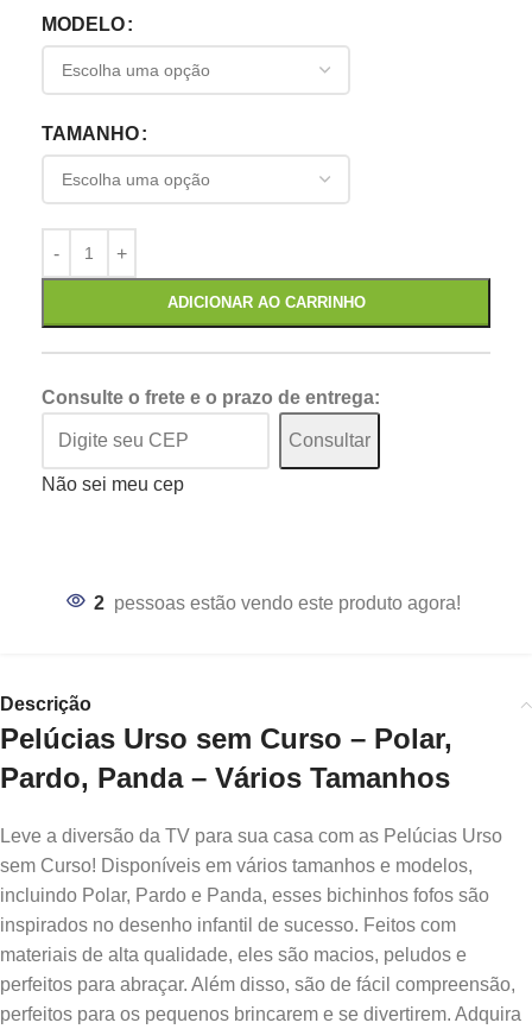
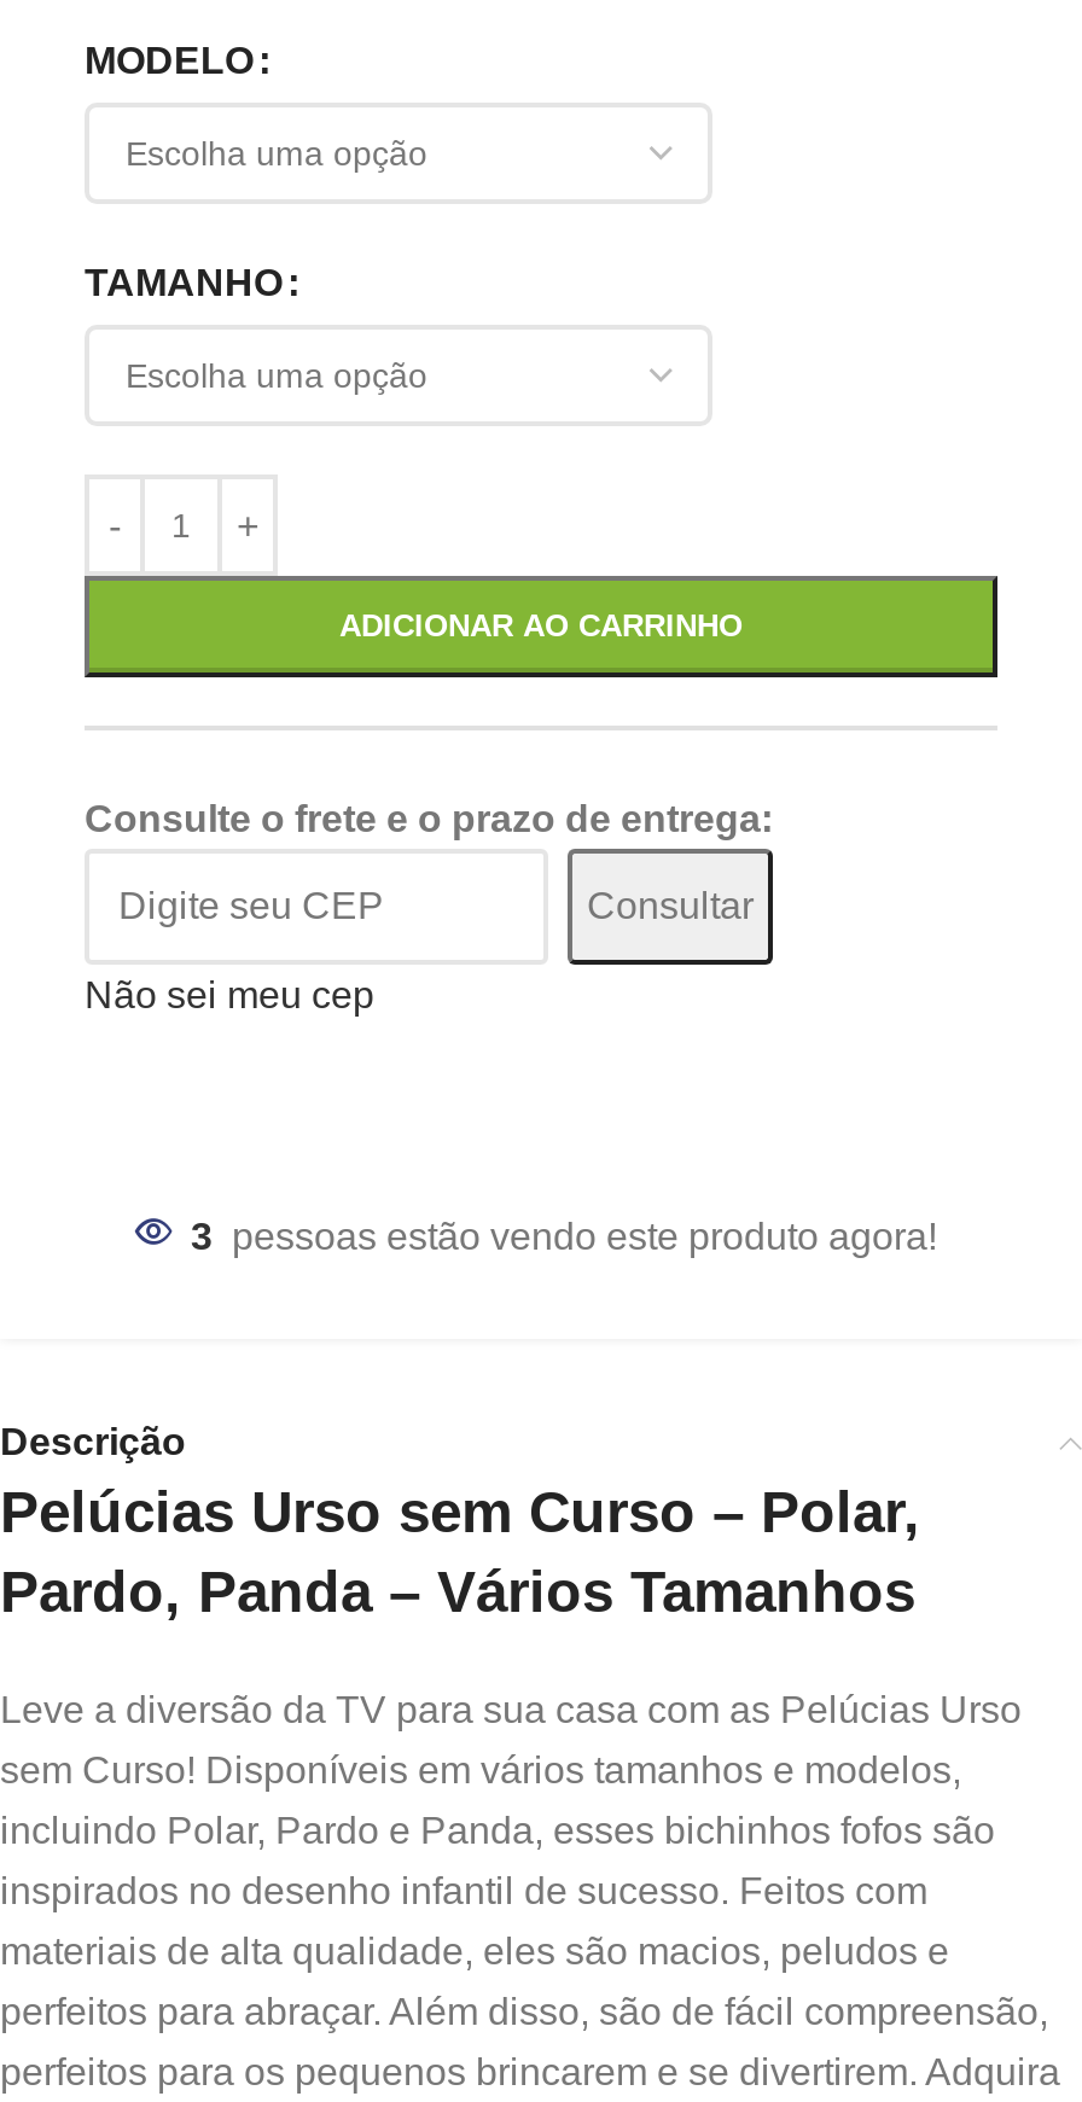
[94,593,461,613] 2 pessoas estão vendo este produto agora! -> [191,1216,937,1257] 3 pessoas estão vendo este produto agora!

